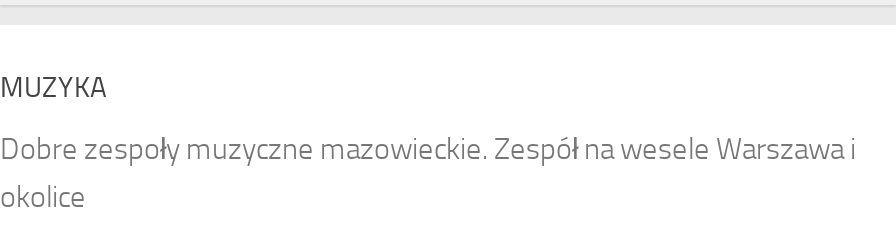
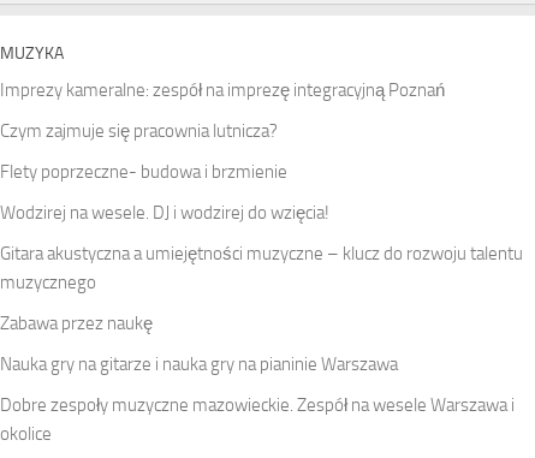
none -> [0,79,523,375] Imprezy kameralne: zespół na imprezę integracyjną Poznań | Czym zajmuje się pracownia lutnicza? | Flety poprzeczne- budowa i brzmienie | Wodzirej na wesele. DJ i wodzirej do wzięcia! | Gitara akustyczna a umiejętności muzyczne – klucz do rozwoju talentu | muzycznego | Zabawa przez naukę | Nauka gry na gitarze i nauka gry na pianinie Warszawa

